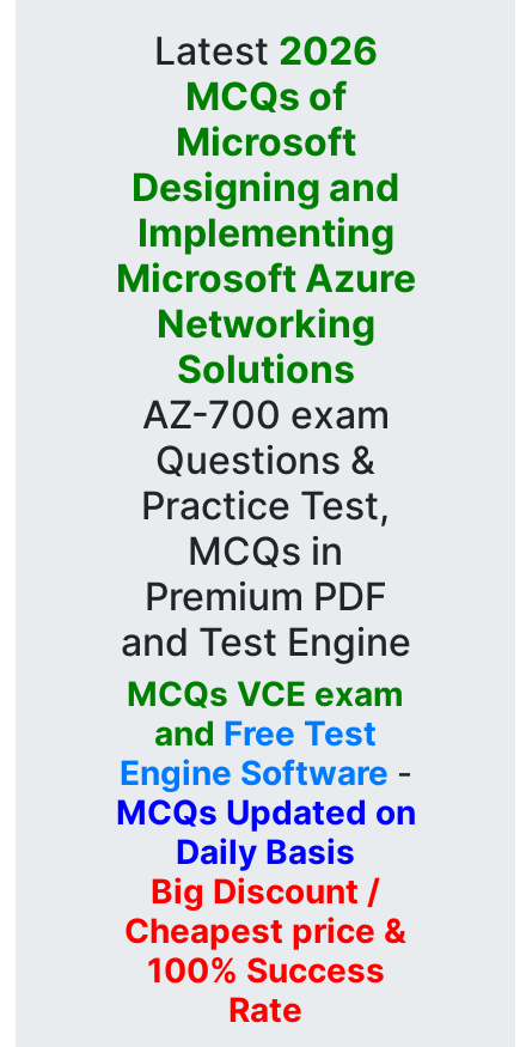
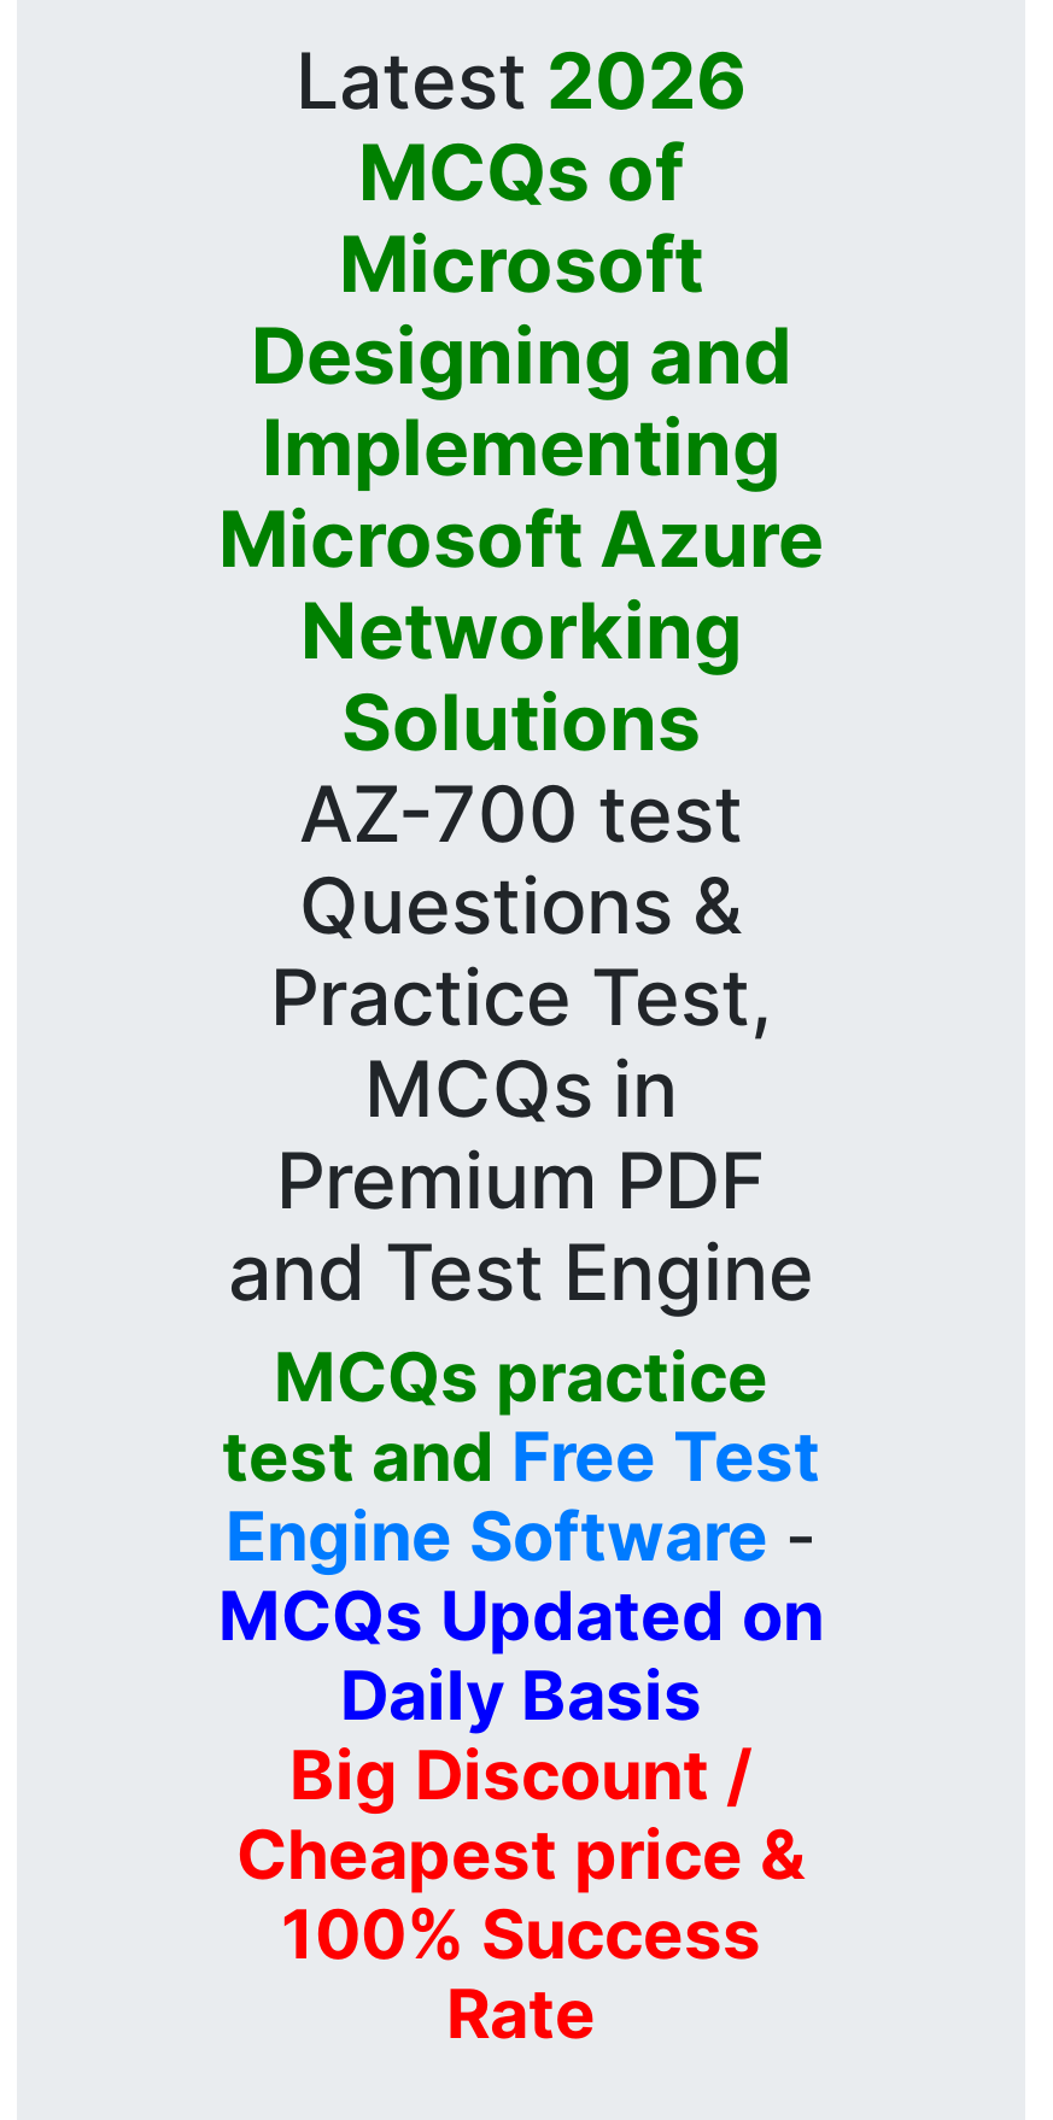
[142,391,389,437] AZ-700 exam -> [299,766,743,860] AZ-700 test
[127,673,404,753] MCQs VCE exam | andFree Test -> [222,1335,820,1497] MCQs practice | test andFree Test

